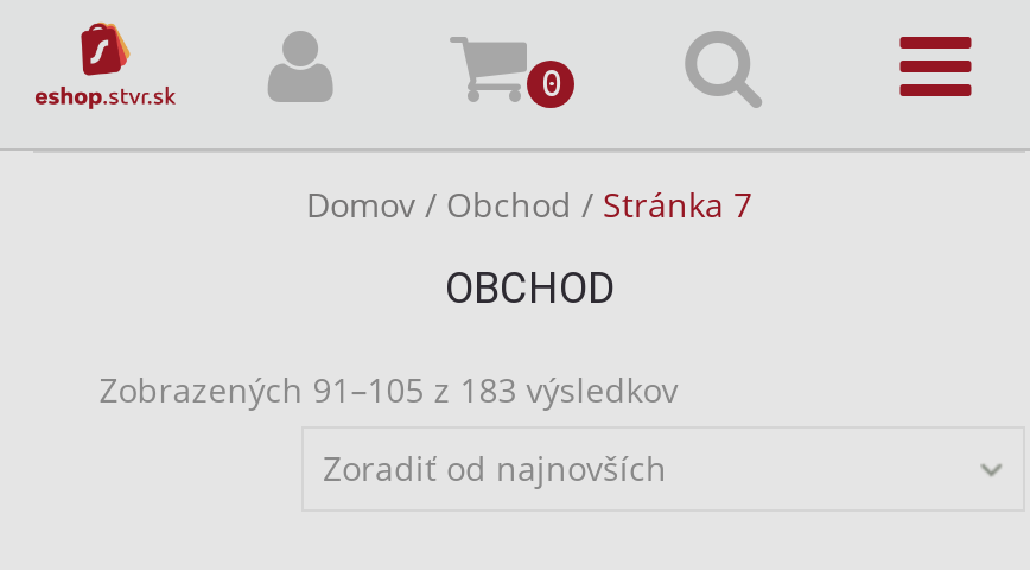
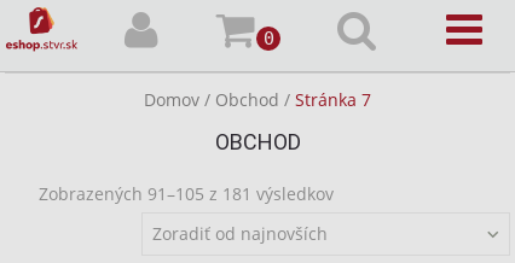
[99,367,678,413] Zobrazených 91–105 z 183 výsledkov -> [38,182,333,205] Zobrazených 91–105 z 181 výsledkov

